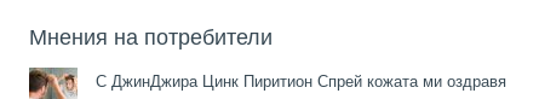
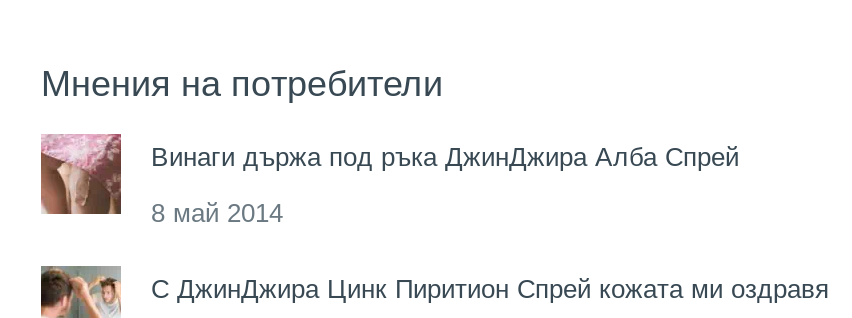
none -> [39,132,739,228] [image] | Винаги държа под ръка ДжинДжира Алба Спрей | 8 май 2014

